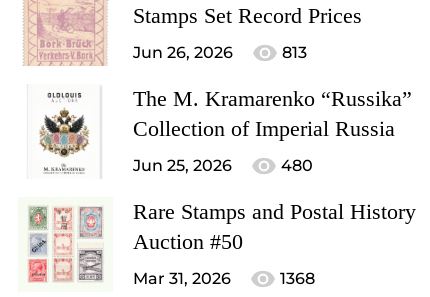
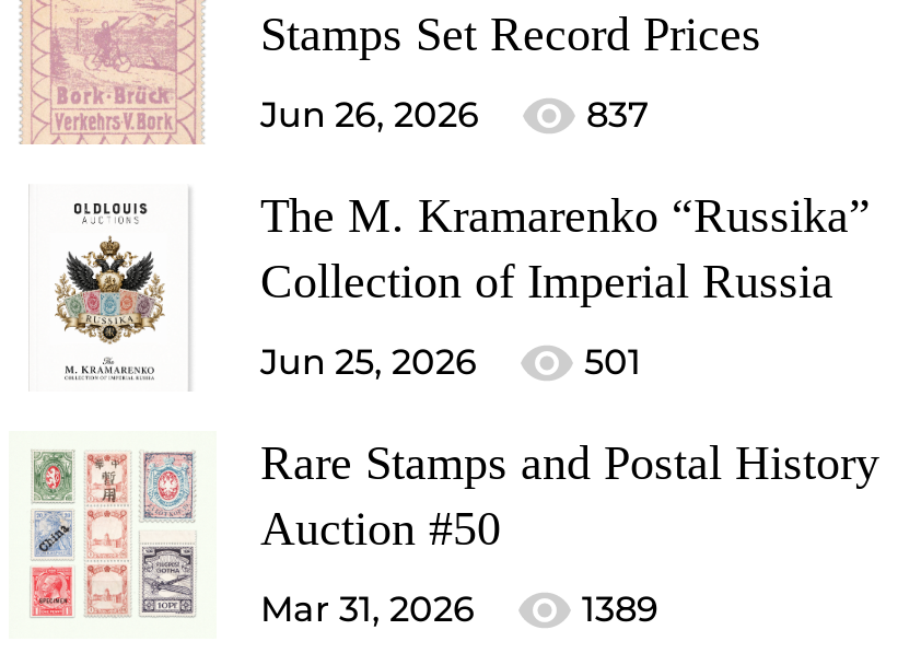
[282,43,307,62] 813 -> [586,94,650,136] 837
[281,156,313,175] 480 -> [584,341,641,383] 501
[280,269,315,288] 1368 -> [582,588,658,630] 1389

